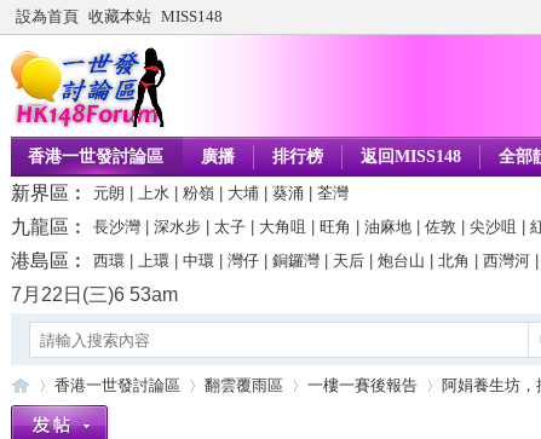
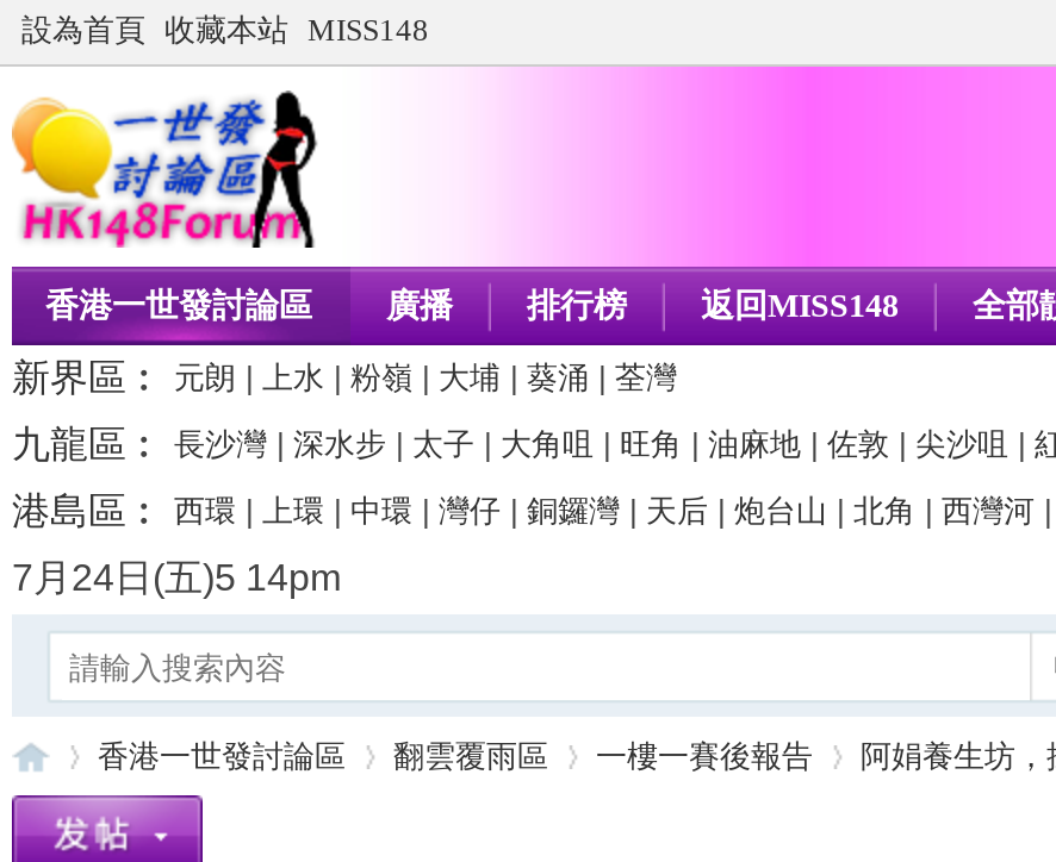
[11,284,178,305] 7月22日(三)6:53am -> [12,557,341,598] 7月24日(五)5: 14pm

